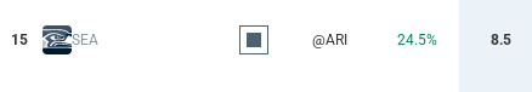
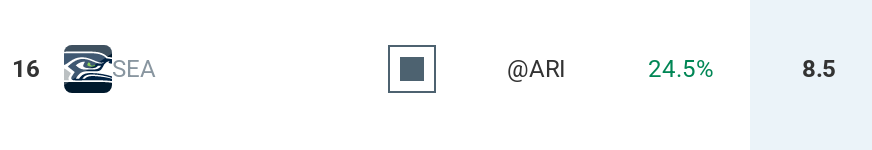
[11,31,28,48] 15 -> [12,55,40,83] 16

